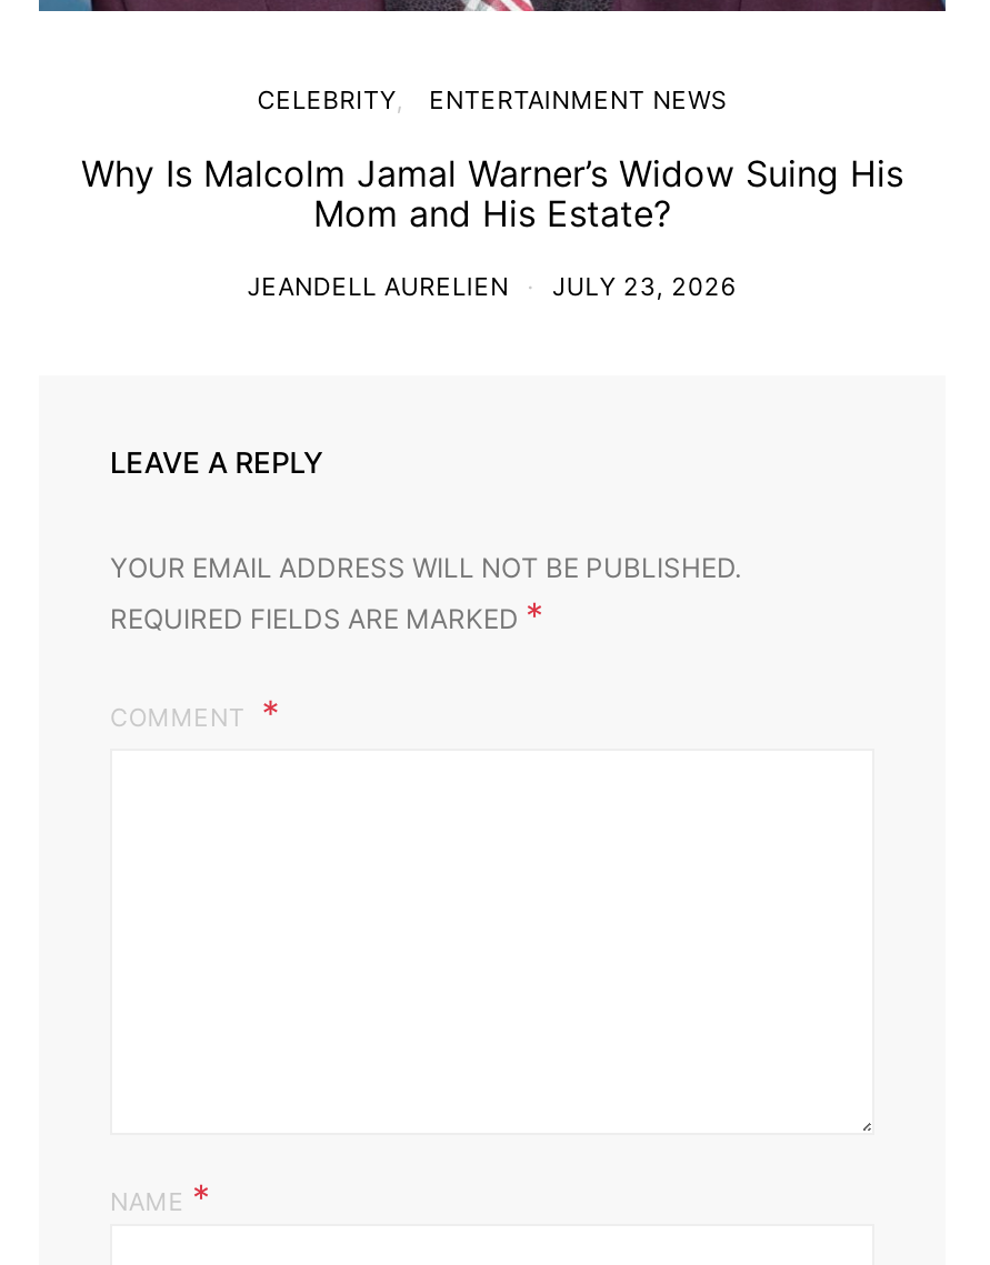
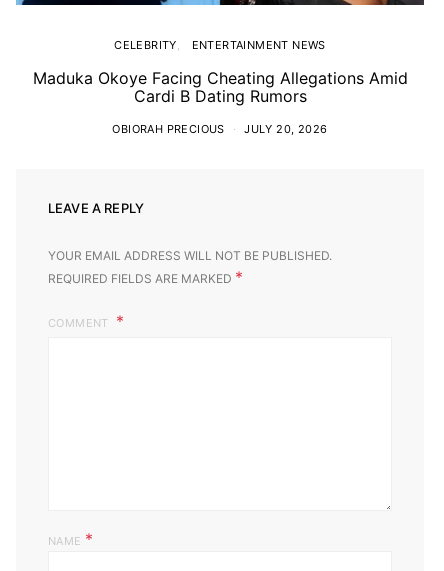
[81,151,903,235] Why Is Malcolm Jamal Warner’s Widow Suing His | Mom and His Estate? -> [32,68,407,106] Maduka Okoye Facing Cheating Allegations Amid | Cardi B Dating Rumors
[247,271,737,302] JEANDELL AURELIEN | JULY 23, 2026 -> [112,122,327,136] OBIORAH PRECIOUS | JULY 20, 2026

